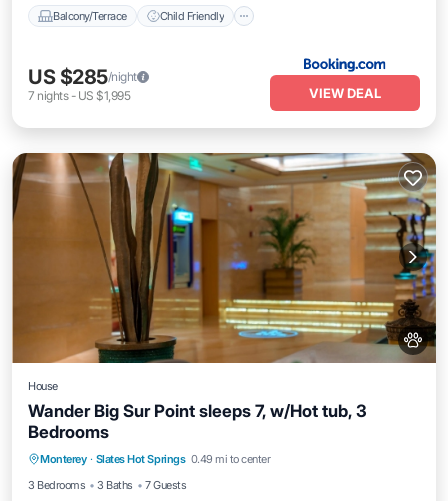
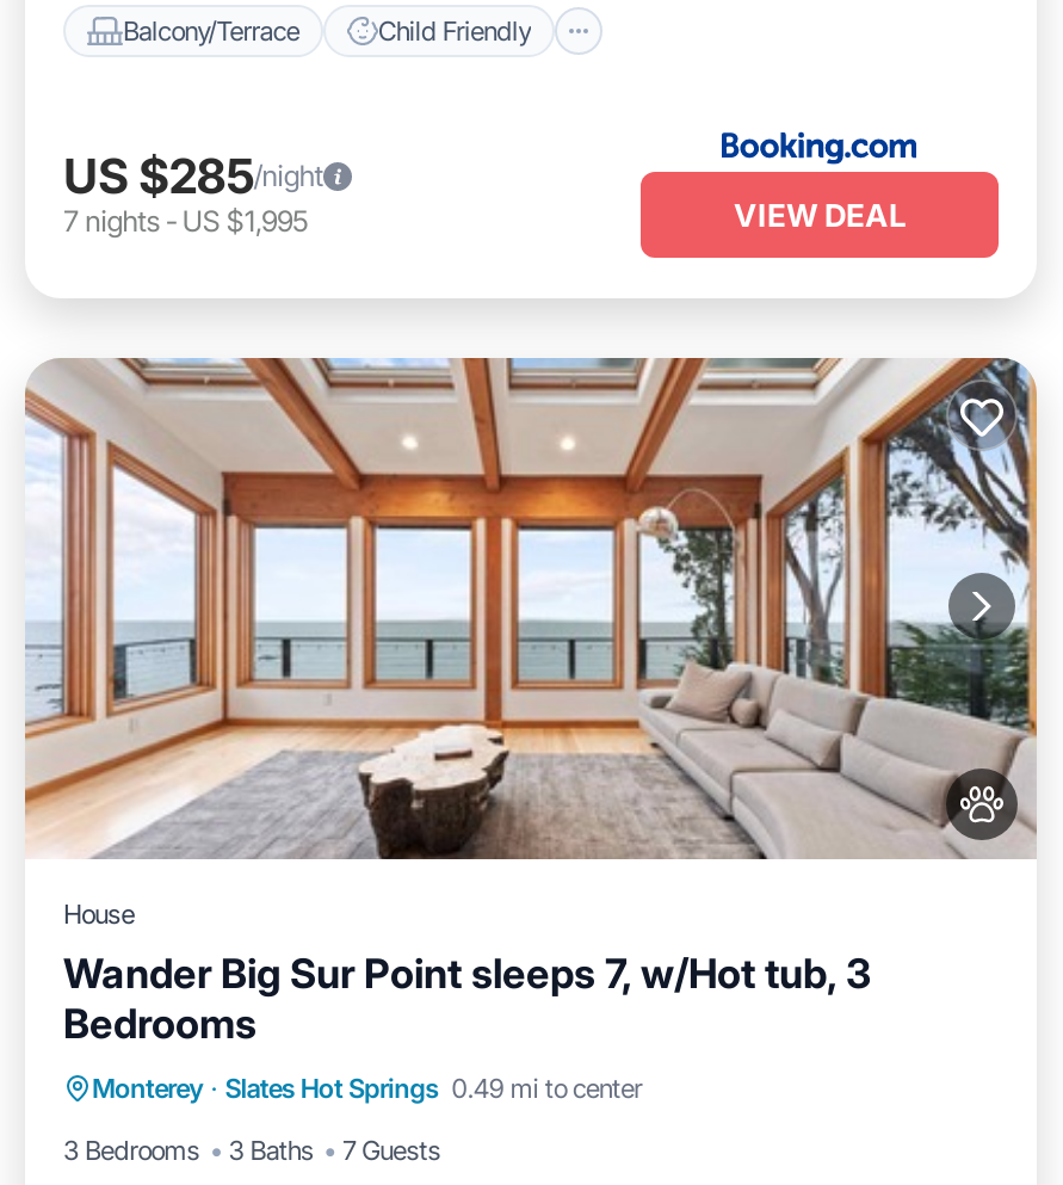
[11,152,437,364] [image] -> [25,356,1039,862] [image]

